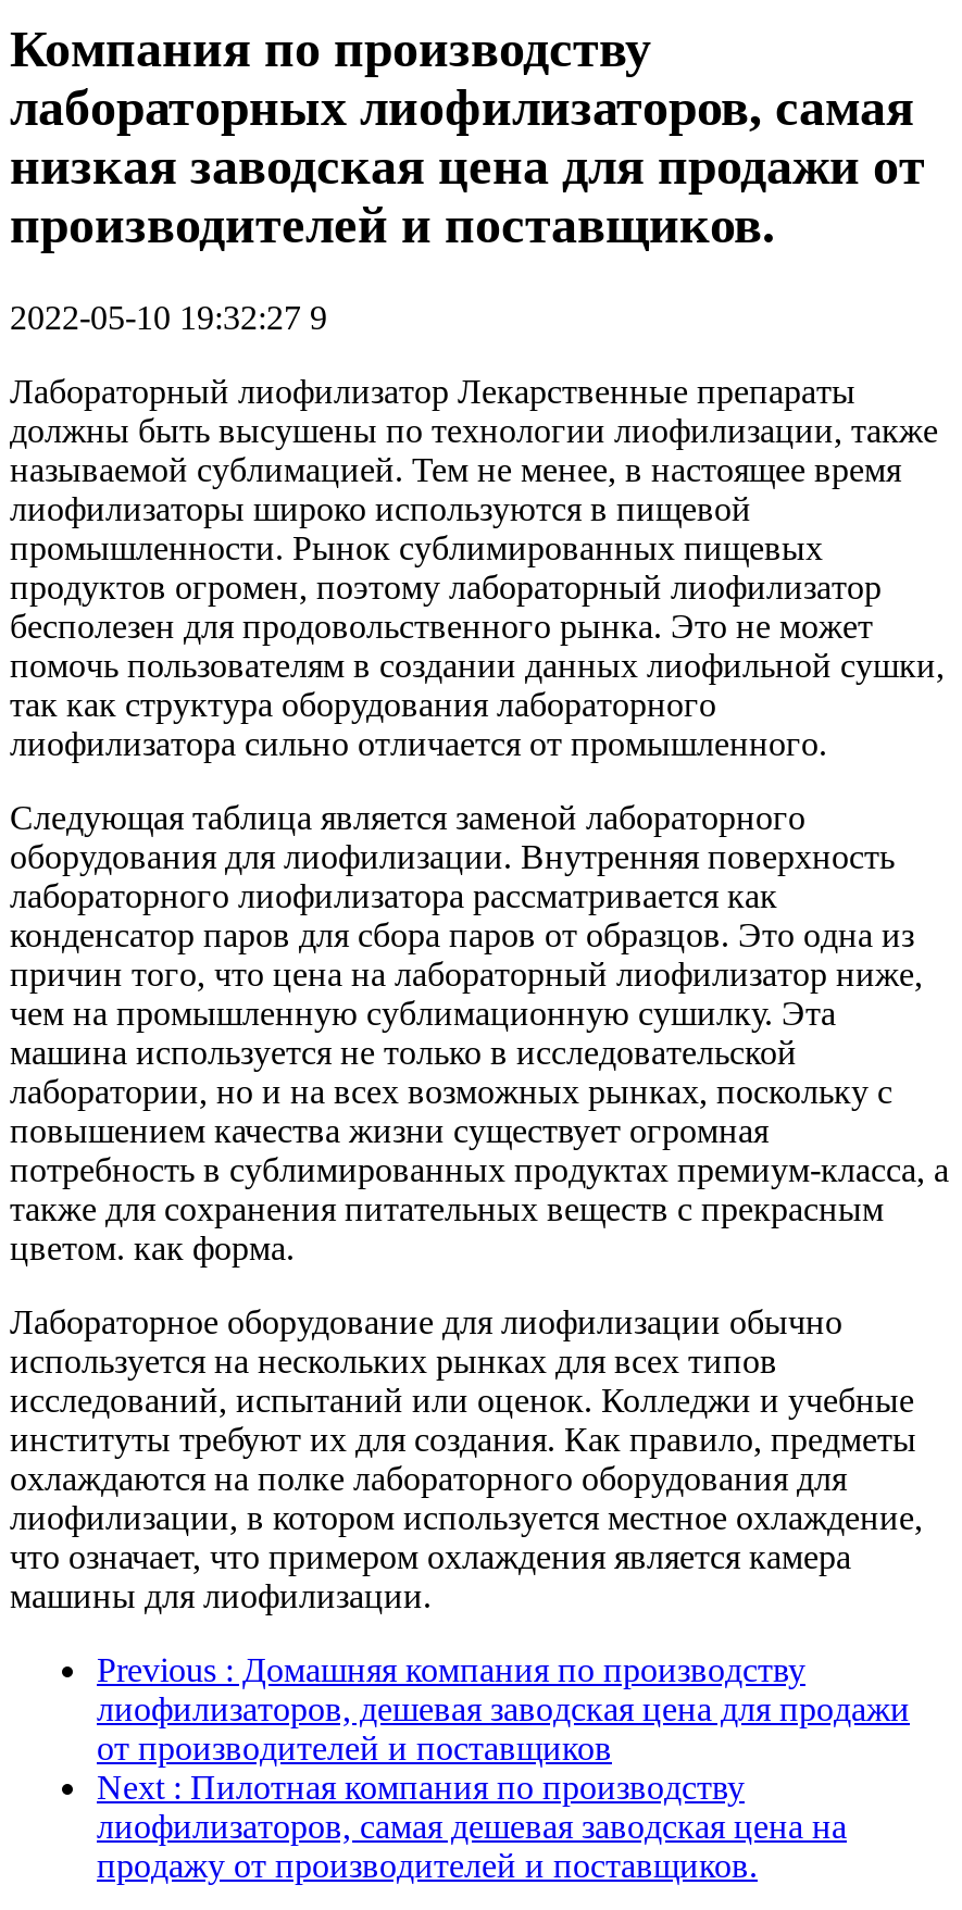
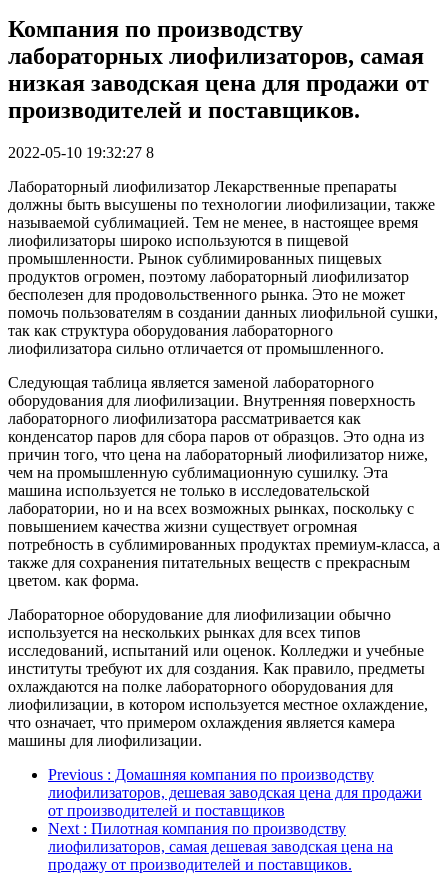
[10,299,327,336] 2022-05-10 19:32:27 9 -> [8,144,154,161] 2022-05-10 19:32:27 8

